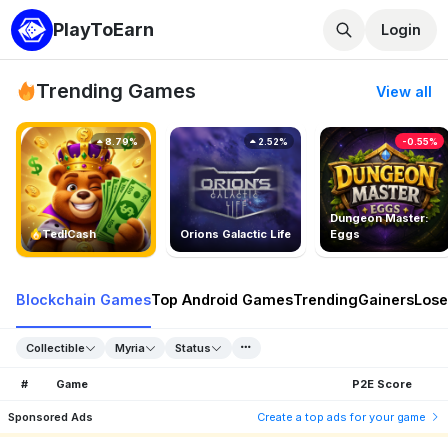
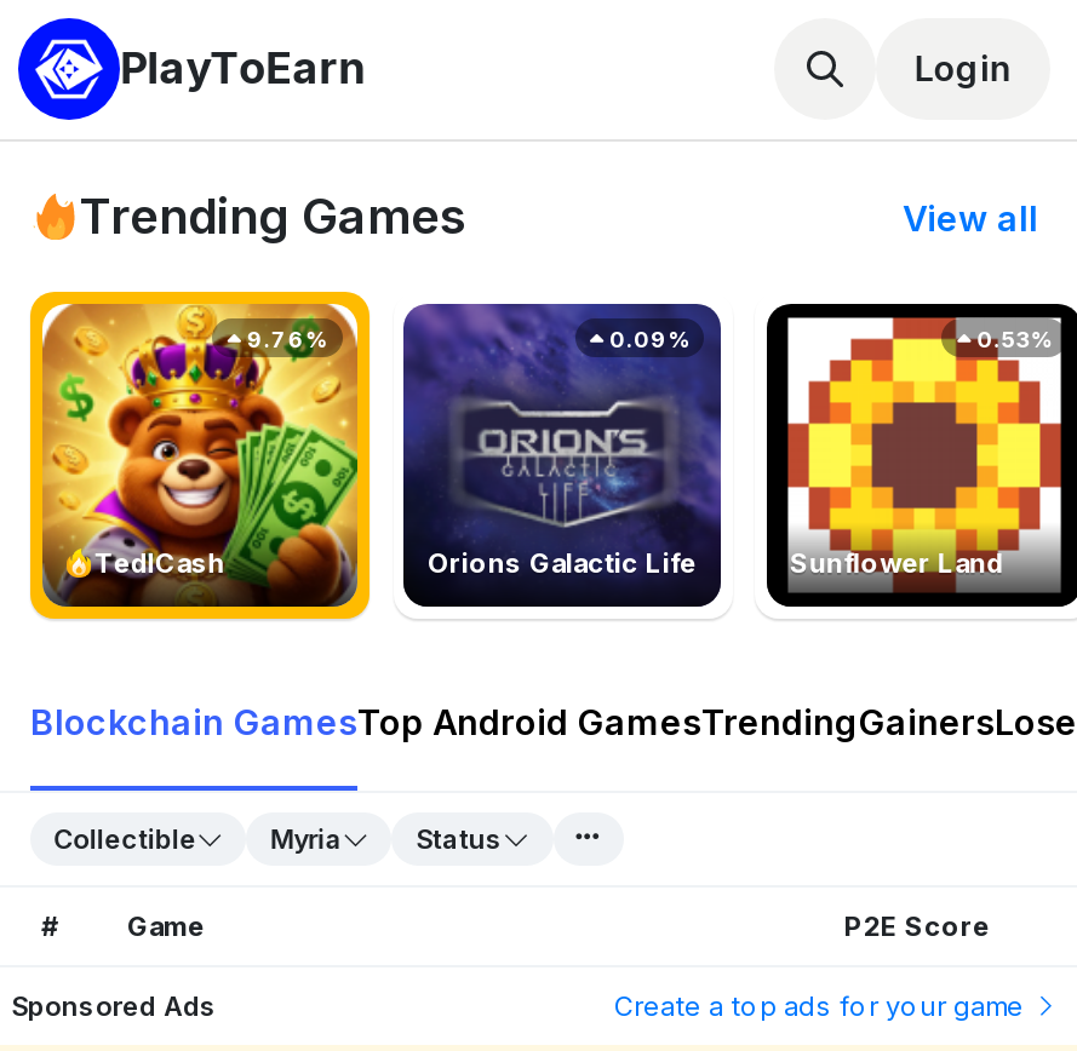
[321,128,445,204] [image] | -0.55% -> [772,309,1070,490] [image] | 0.53%
[103,136,138,147] 8.79% -> [242,325,327,352] 9.76%
[256,136,288,147] 2.52% -> [605,325,689,352] 0.09%
[330,211,429,241] Dungeon Master: | Eggs -> [790,547,1003,580] Sunflower Land

